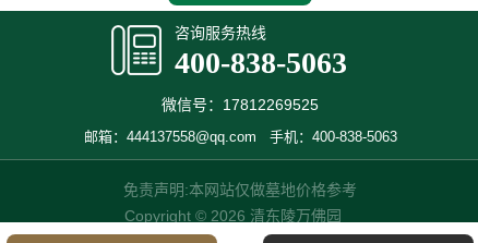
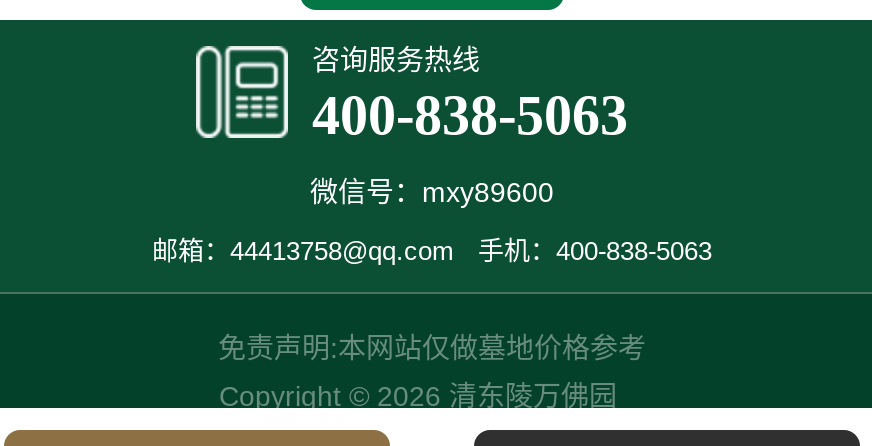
[162,95,319,113] 微信号：17812269525 -> [310,175,554,207] 微信号：mxy89600
[83,128,397,144] 邮箱：444137558@qq.com 手机：400-838-5063 -> [152,235,712,265] 邮箱：44413758@qq.com 手机：400-838-5063

